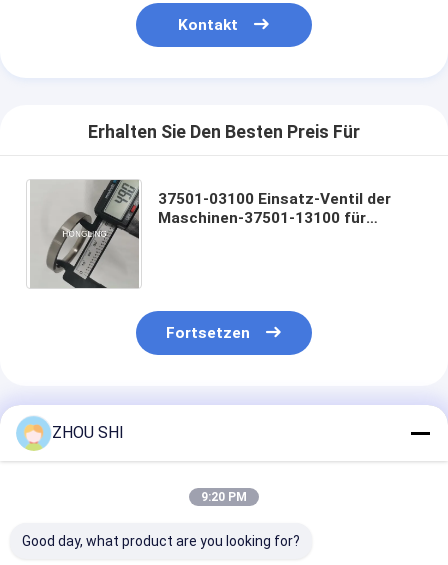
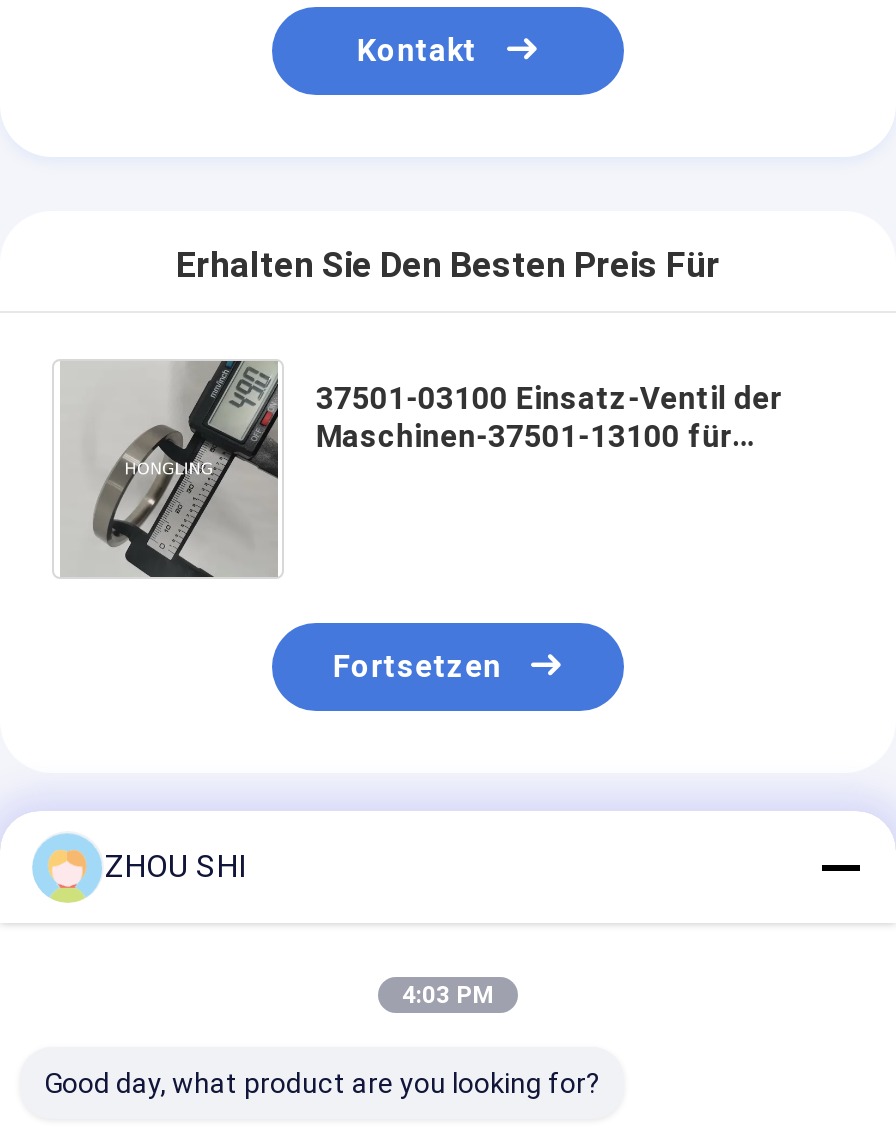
[201,490,247,504] 9:20 PM -> [402,981,494,1009] 4:03 PM

